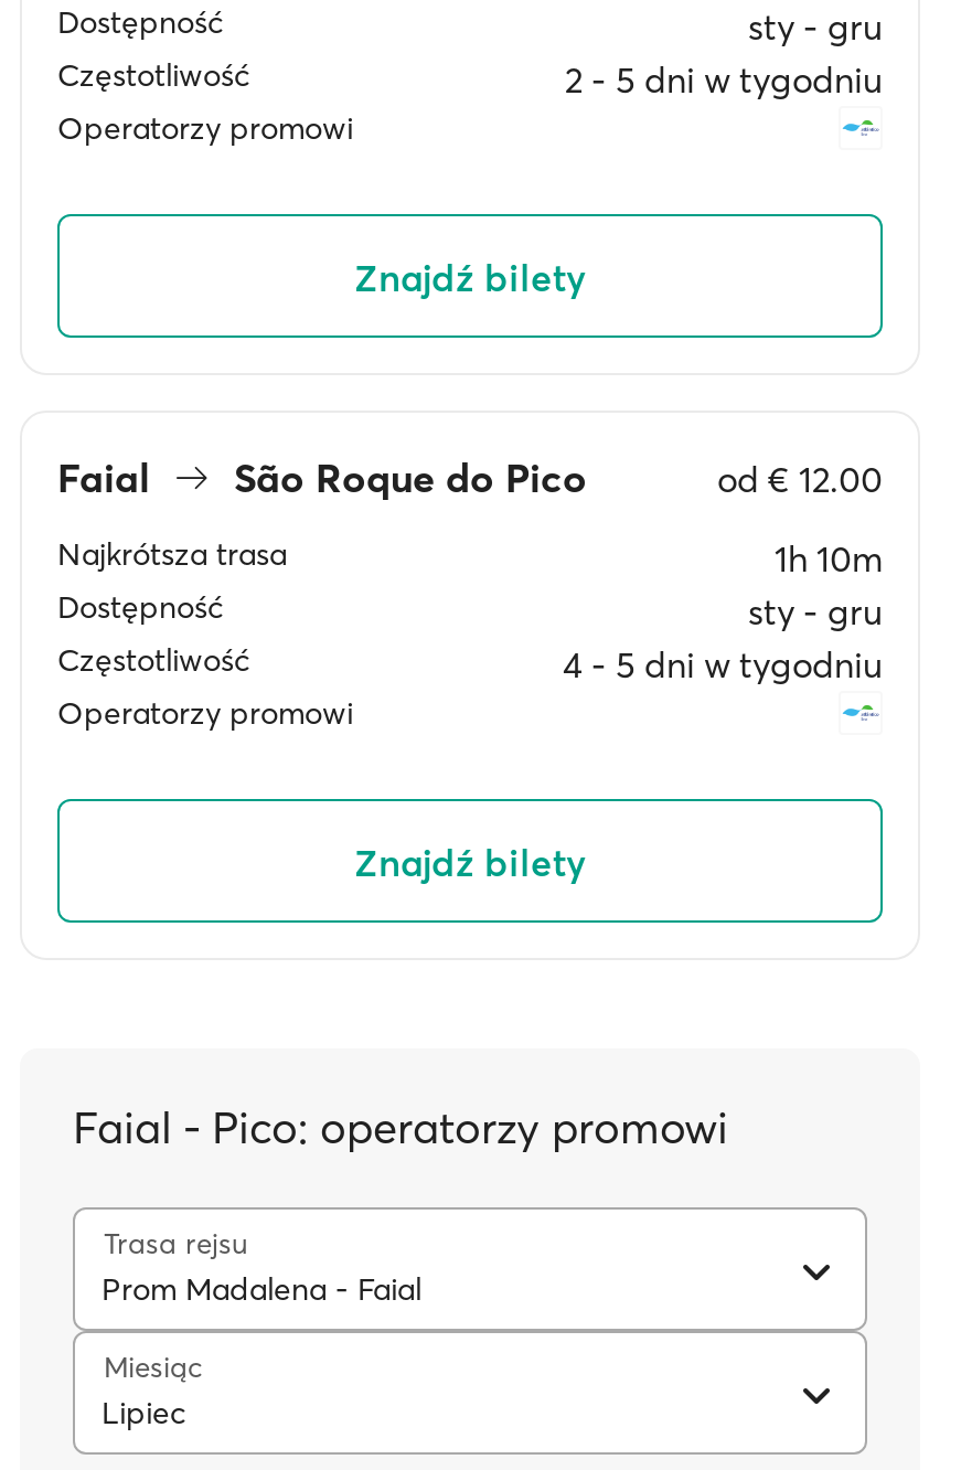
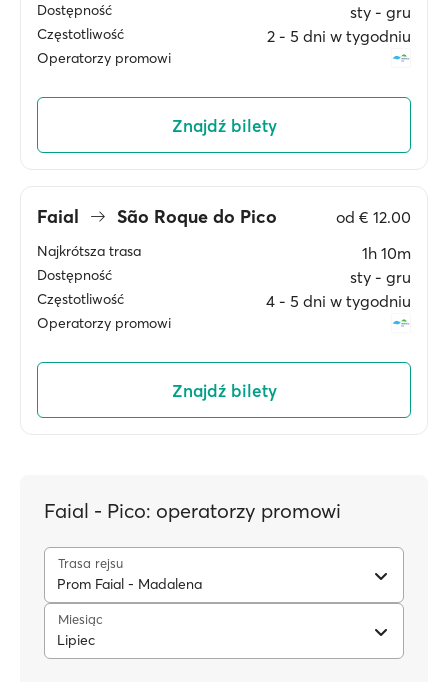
[102,1269,421,1309] Prom Madalena - Faial -> [57,575,202,593] Prom Faial - Madalena

